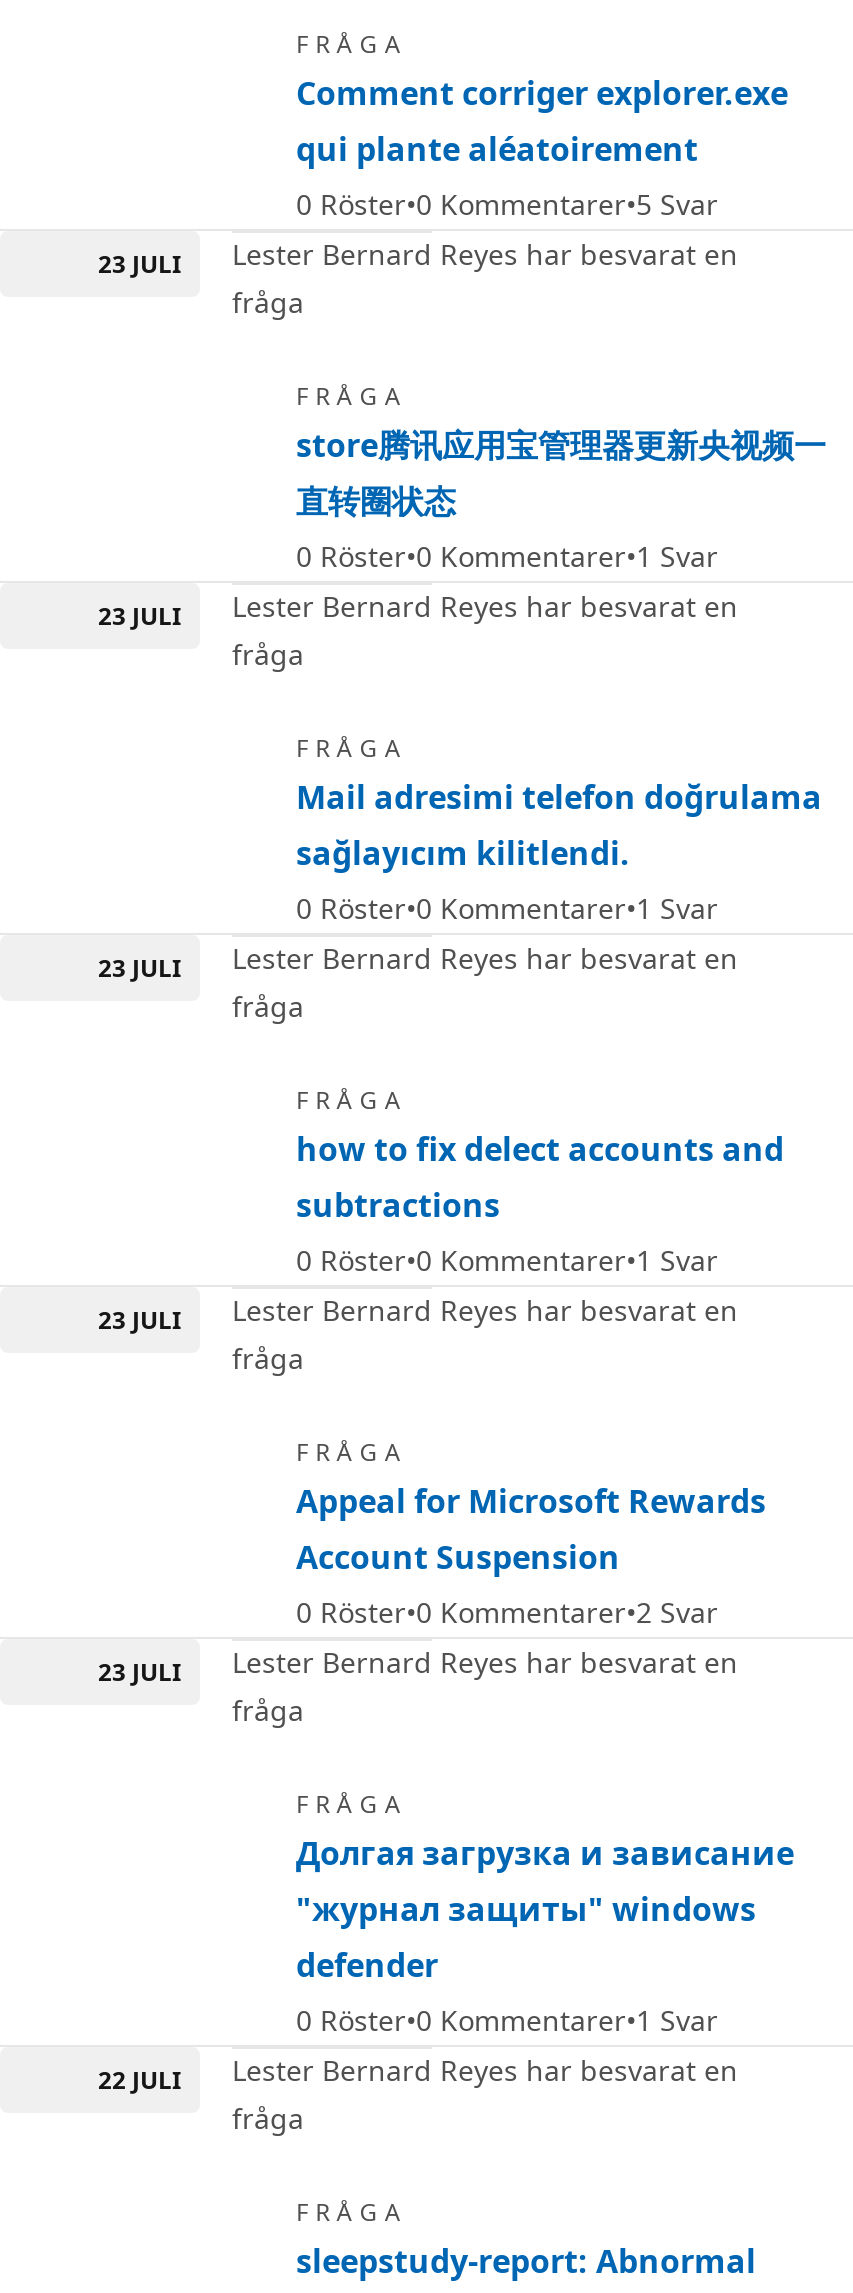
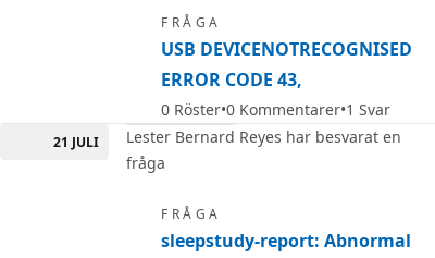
[98,71,826,523] Comment corriger explorer.exe | qui plante aléatoirement | 0 Röster 0 Kommentarer 5 Svar | 23 JULI | Lester Bernard Reyes har besvarat en | fråga | FRÅGA | store腾讯应用宝管理器更新央视频一 | 直转圈状态 -> [161,37,412,91] USB DEVICENOTRECOGNISED | ERROR CODE 43,
[98,587,822,2097] 23 JULI | Lester Bernard Reyes har besvarat en | fråga | FRÅGA | Mail adresimi telefon doğrulama | sağlayıcım kilitlendi. | 0 Röster 0 Kommentarer 1 Svar | 23 JULI | Lester Bernard Reyes har besvarat en | fråga | FRÅGA | how to fix delect accounts and | subtractions | 0 Röster 0 Kommentarer 1 Svar | 23 JULI | Lester Bernard Reyes har besvarat en | fråga | FRÅGA | Appeal for Microsoft Rewards | Account Suspension | 0 Röster 0 Kommentarer 2 Svar | 23 JULI | Lester Bernard Reyes har besvarat en | fråga | FRÅGA | Долгая загрузка и зависание | "журнал защиты" windows | defender | 0 Röster 0 Kommentarer 1 Svar | 22 JULI -> [53,133,99,151] 21 JULI

